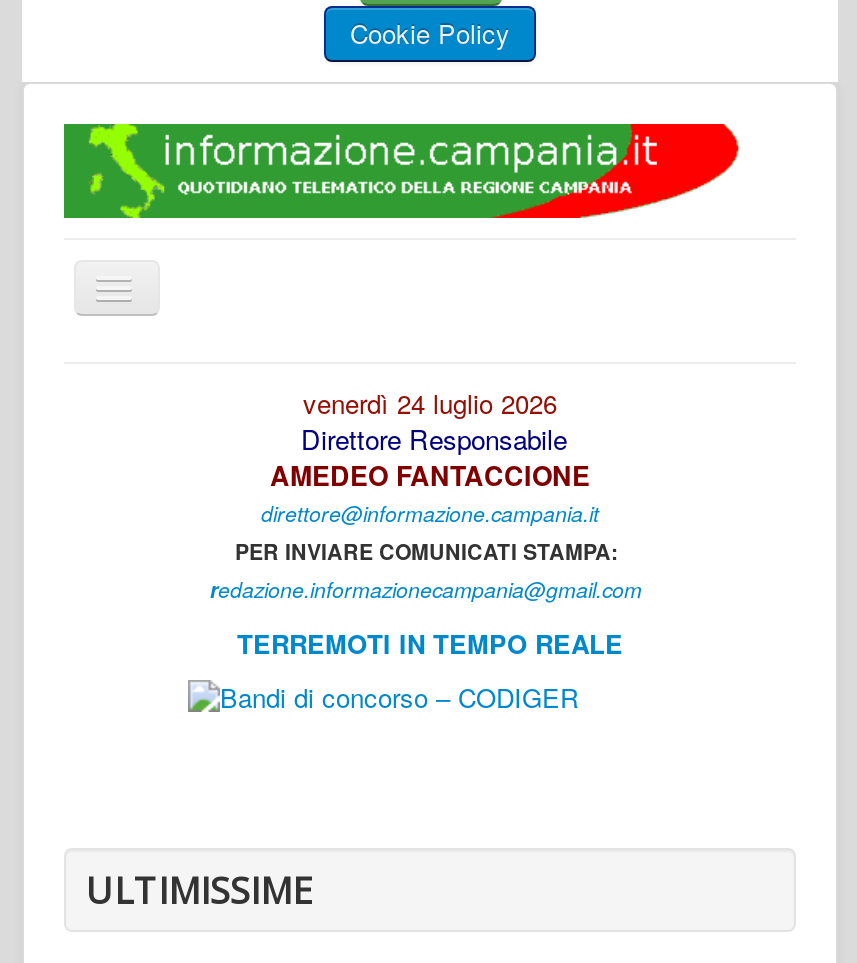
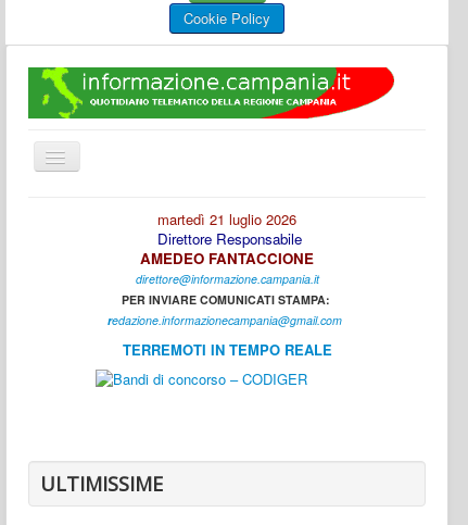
[303,384,557,422] venerdì 24 luglio 2026 -> [157,209,296,229] martedì 21 luglio 2026

